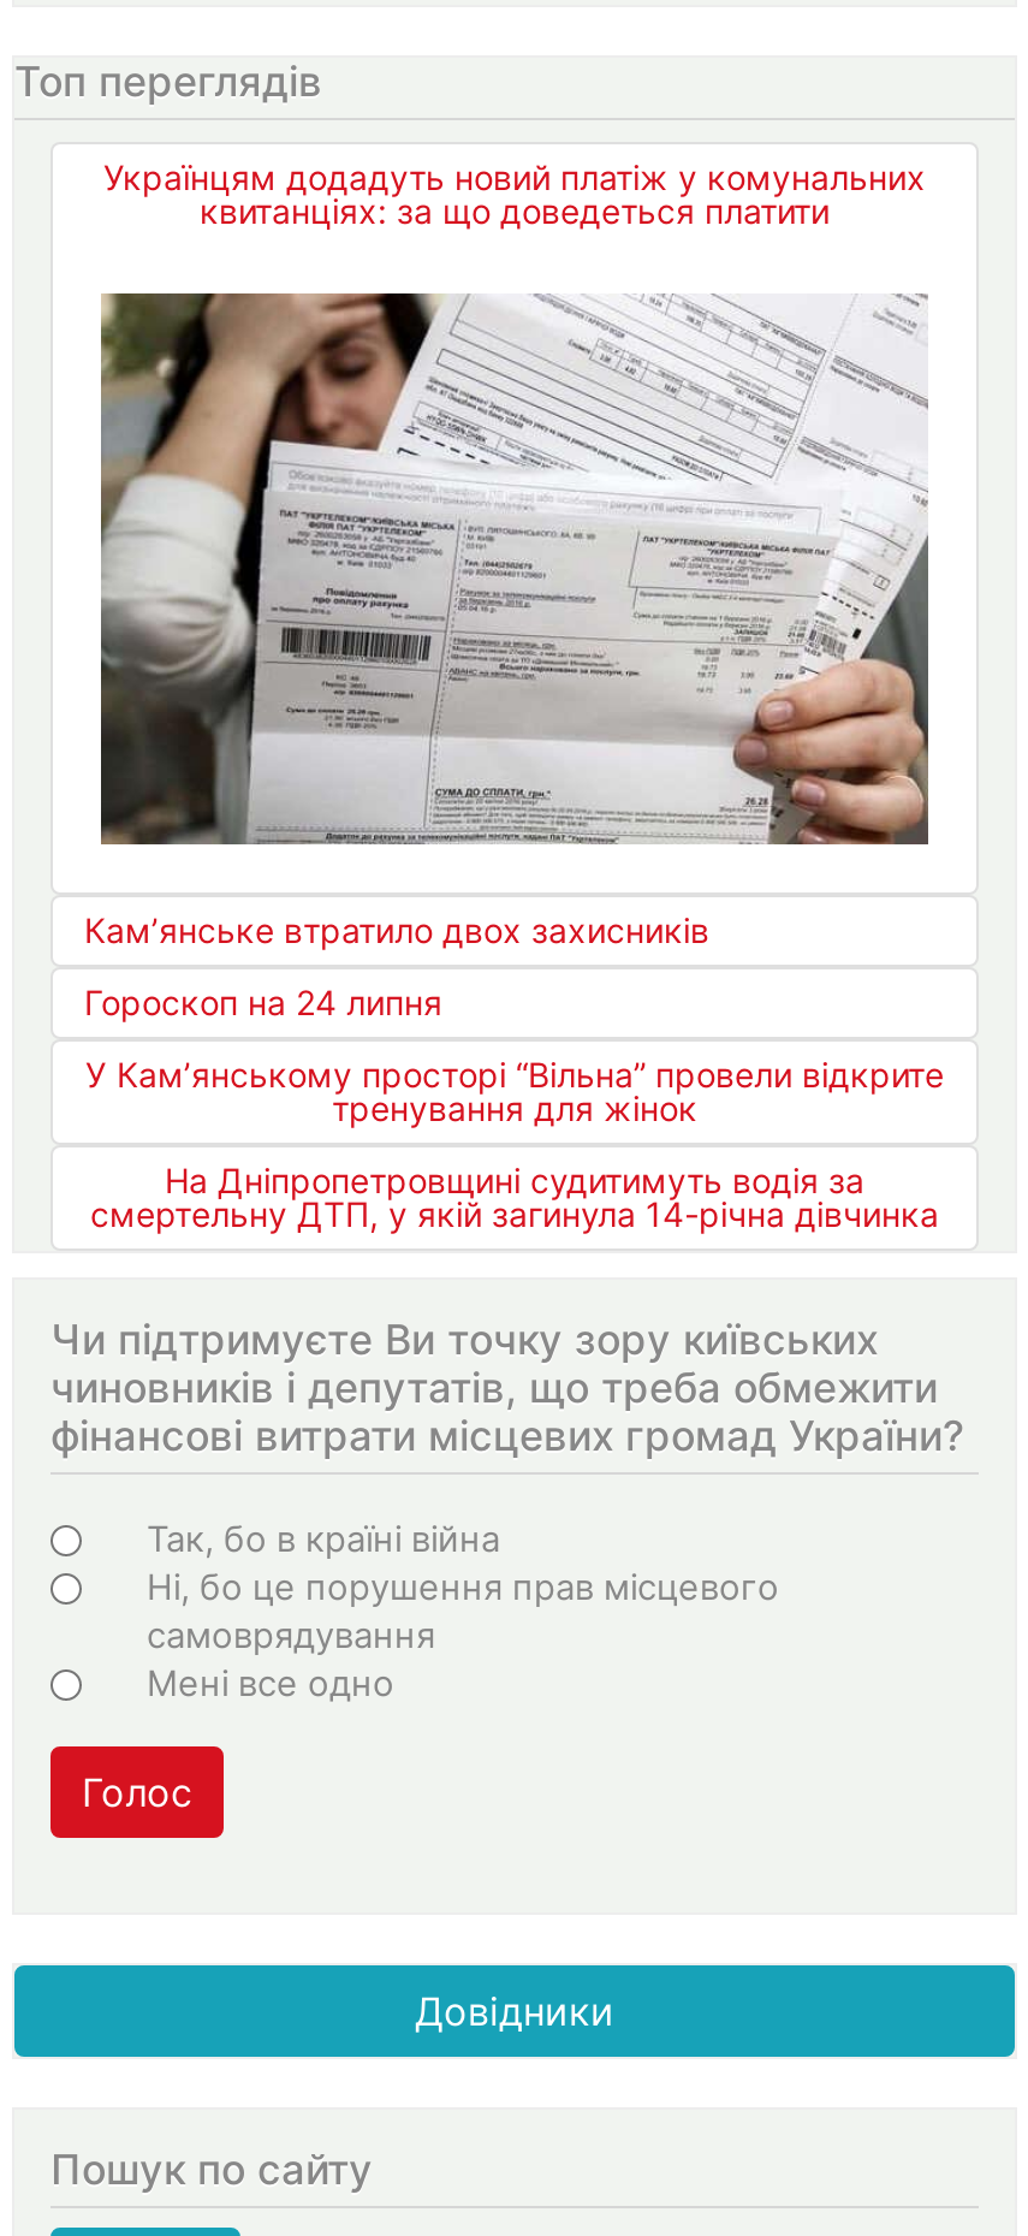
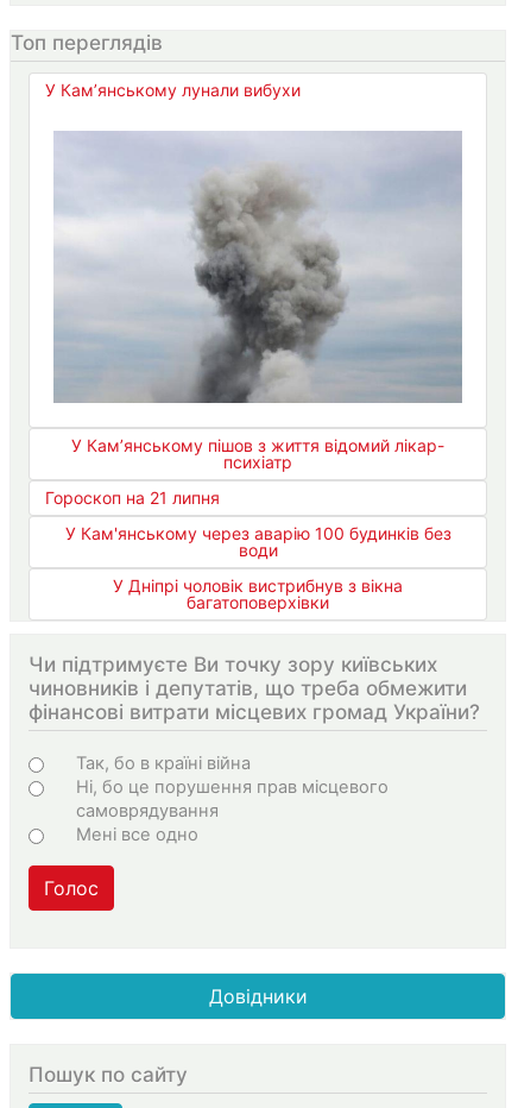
[103,155,926,230] Українцям додадуть новий платіж у комунальних | квитанціях: за що доведеться платити -> [45,79,301,99] У Кам’янському лунали вибухи
[84,262,931,950] [image] | Кам’янське втратило двох захисників -> [53,131,462,472] [image] | У Кам’янському пішов з життя відомий лікар- | психіатр
[84,981,442,1022] Гороскоп на 24 липня -> [45,488,220,508] Гороскоп на 21 липня
[85,1053,944,1128] У Кам’янському просторі “Вільна” провели відкрите | тренування для жінок -> [65,523,451,560] У Кам'янському через аварію 100 будинків без | води
[90,1159,939,1234] На Дніпропетровщині судитимуть водія за | смертельну ДТП, у якій загинула 14-річна дівчинка -> [113,576,403,613] У Дніпрі чоловік вистрибнув з вікна | багатоповерхівки

